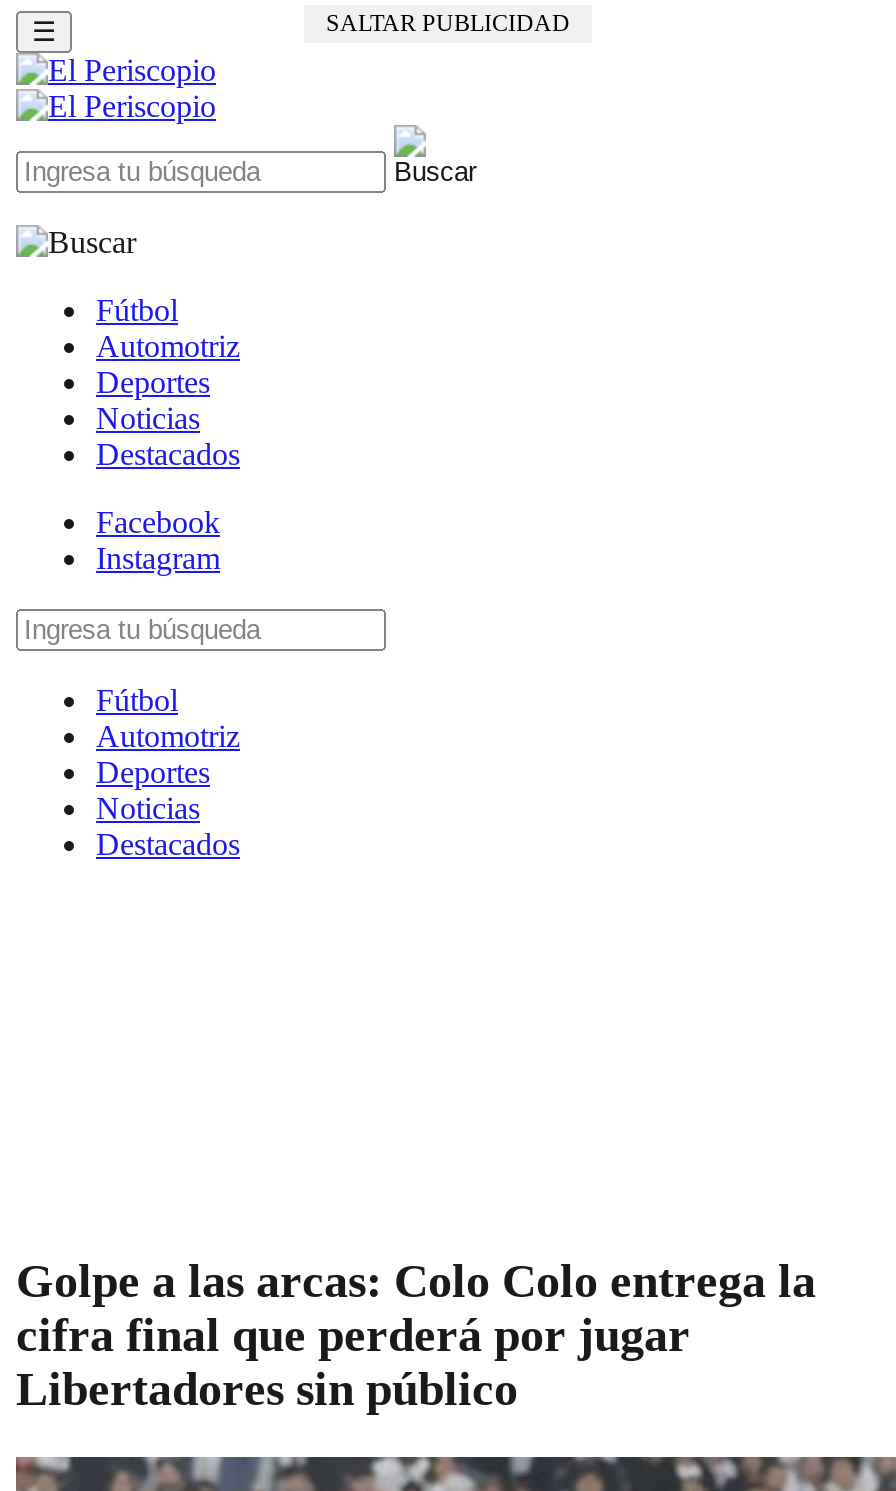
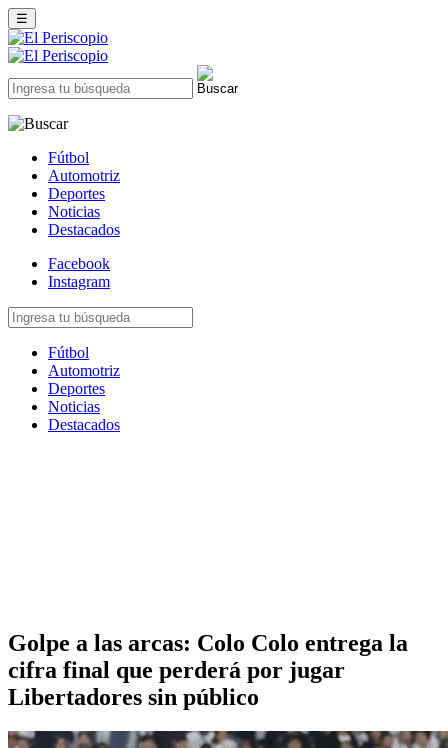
[326,9,570,37] SALTAR PUBLICIDAD -> none

